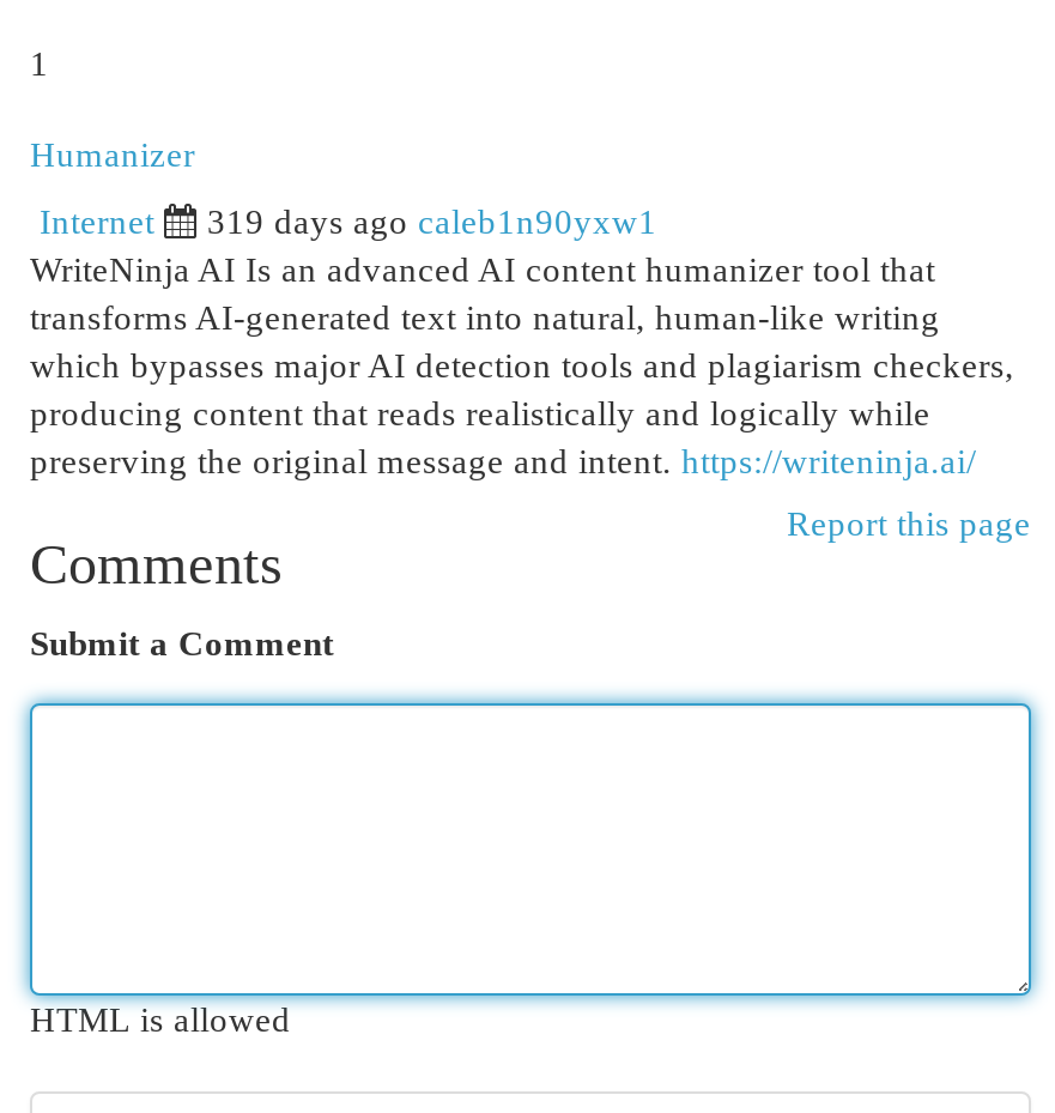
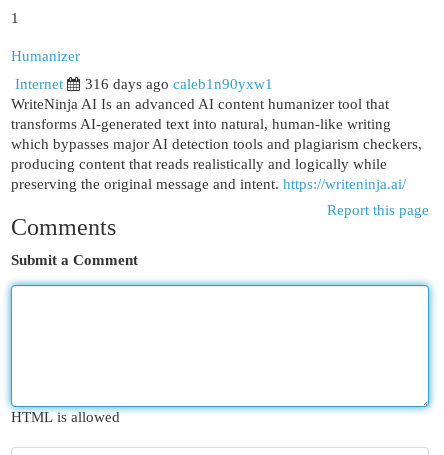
[207,202,657,241] 319 days ago caleb1n90yxw1 -> [85,76,273,92] 316 days ago caleb1n90yxw1

